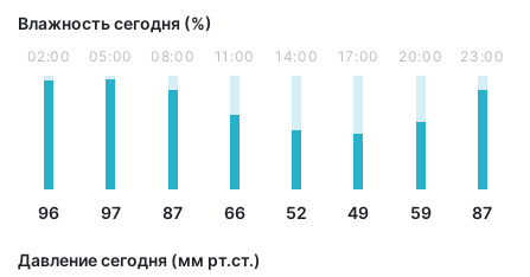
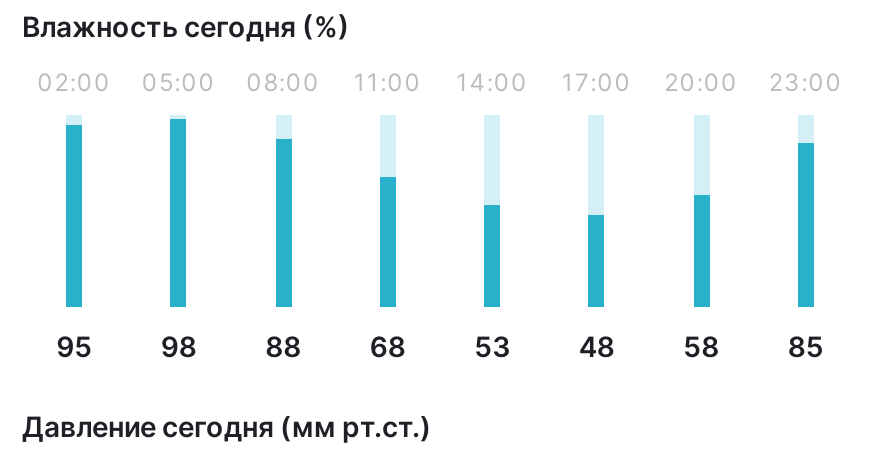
[38,202,59,223] 96 -> [56,329,92,363] 95
[101,202,121,223] 97 -> [161,329,197,363] 98
[163,202,183,223] 87 -> [265,329,301,363] 88
[224,202,245,223] 66 -> [370,329,406,363] 68
[286,202,307,223] 52 -> [474,329,510,363] 53
[348,202,369,223] 49 -> [579,329,615,363] 48
[410,202,431,223] 59 -> [683,329,719,363] 58
[472,202,493,223] 87 -> [788,329,824,363] 85

